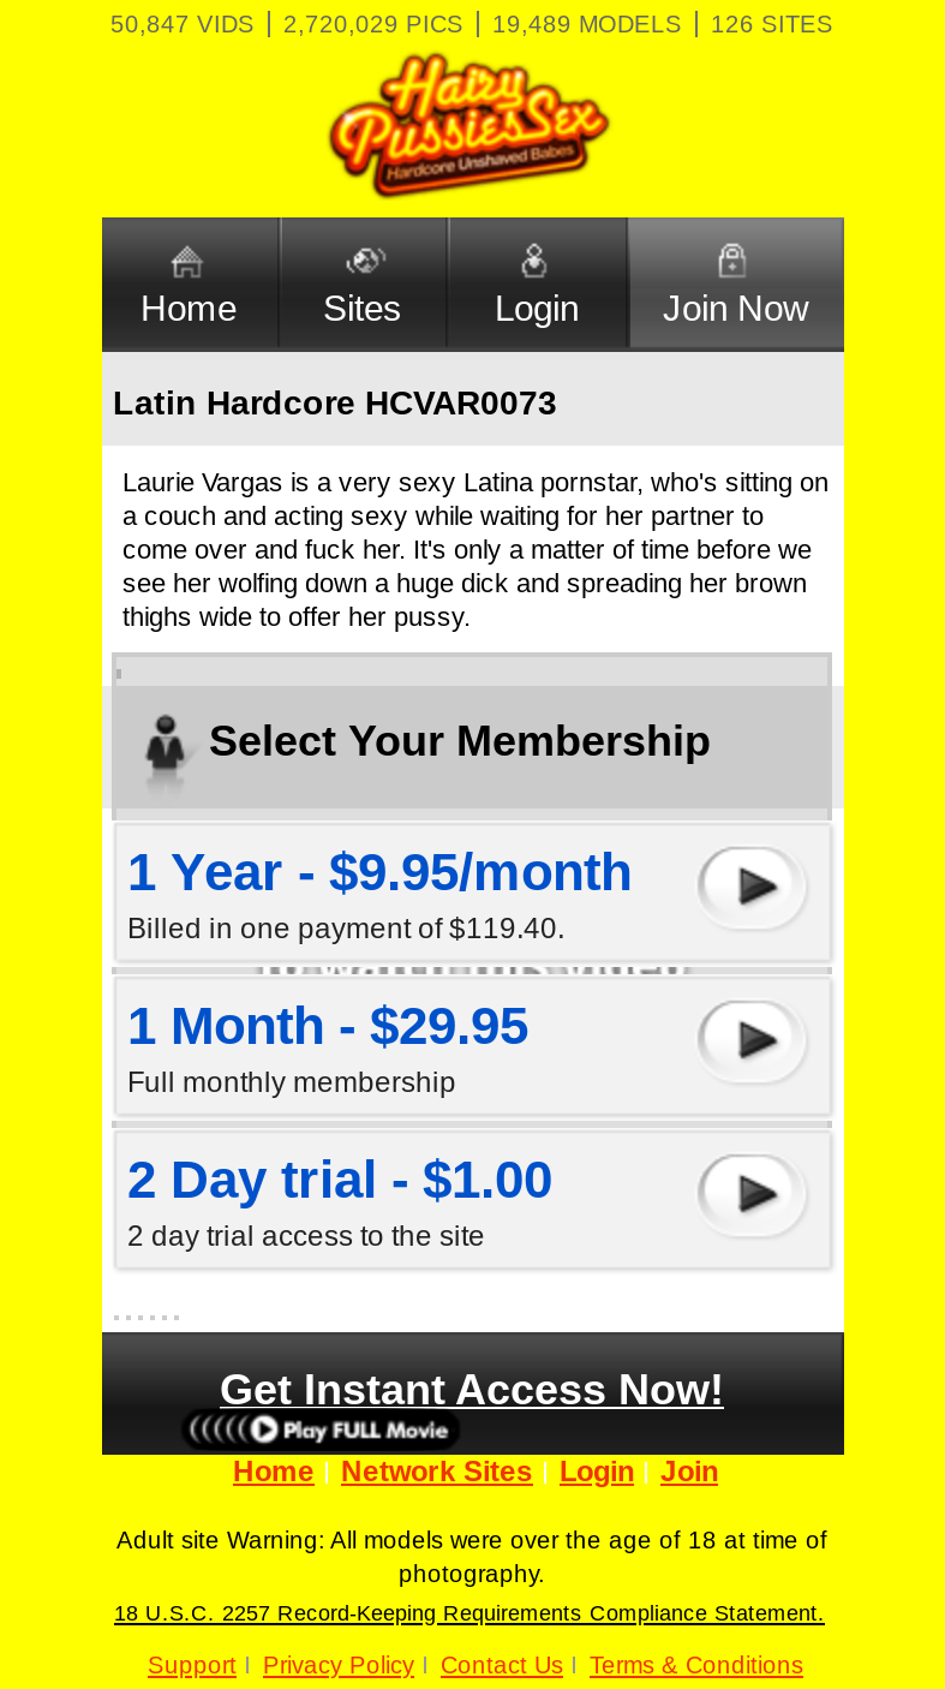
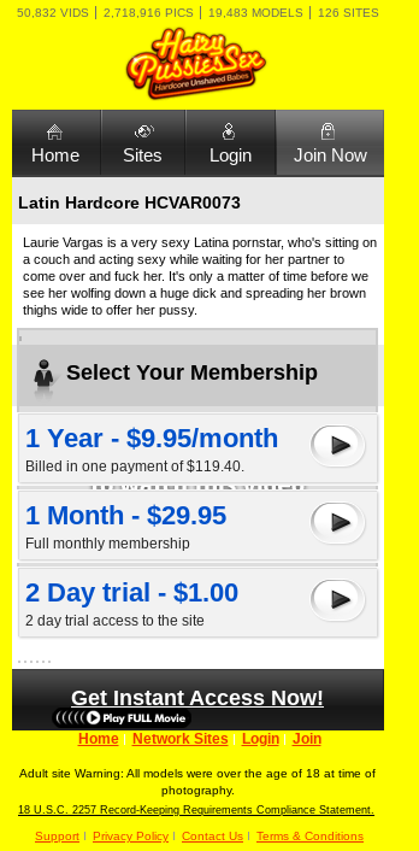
[110,11,255,37] 50,847 VIDS -> [16,6,88,19] 50,832 VIDS
[283,11,463,37] 2,720,029 PICS -> [103,6,193,19] 2,718,916 PICS
[492,11,682,37] 19,489 MODELS -> [208,6,303,19] 19,483 MODELS

